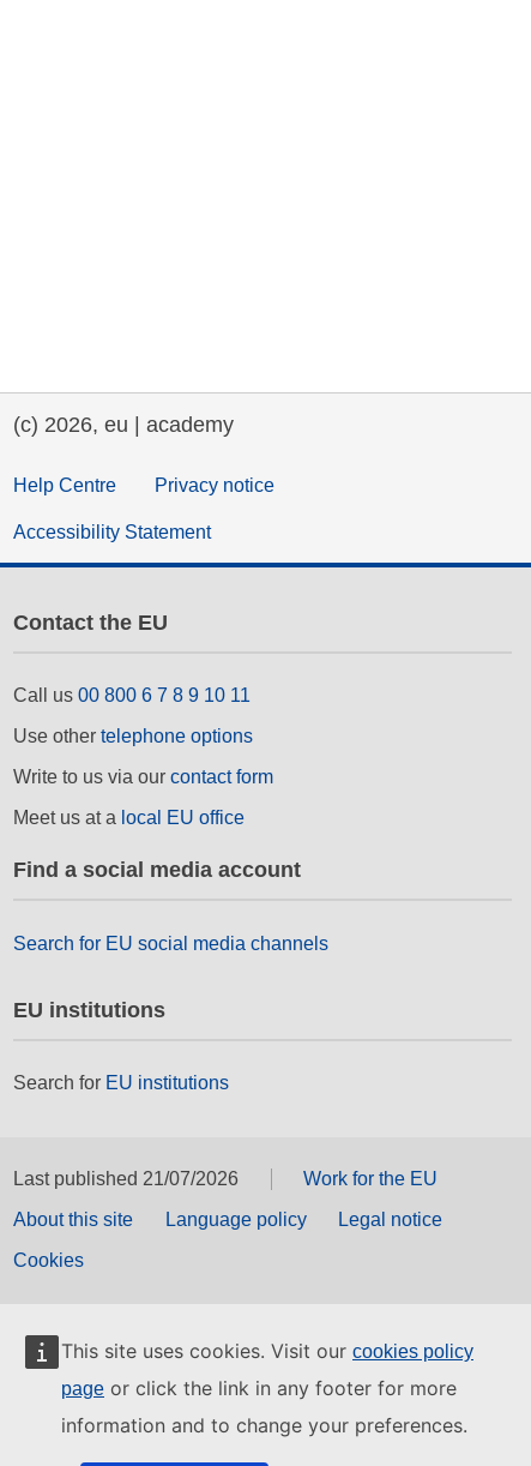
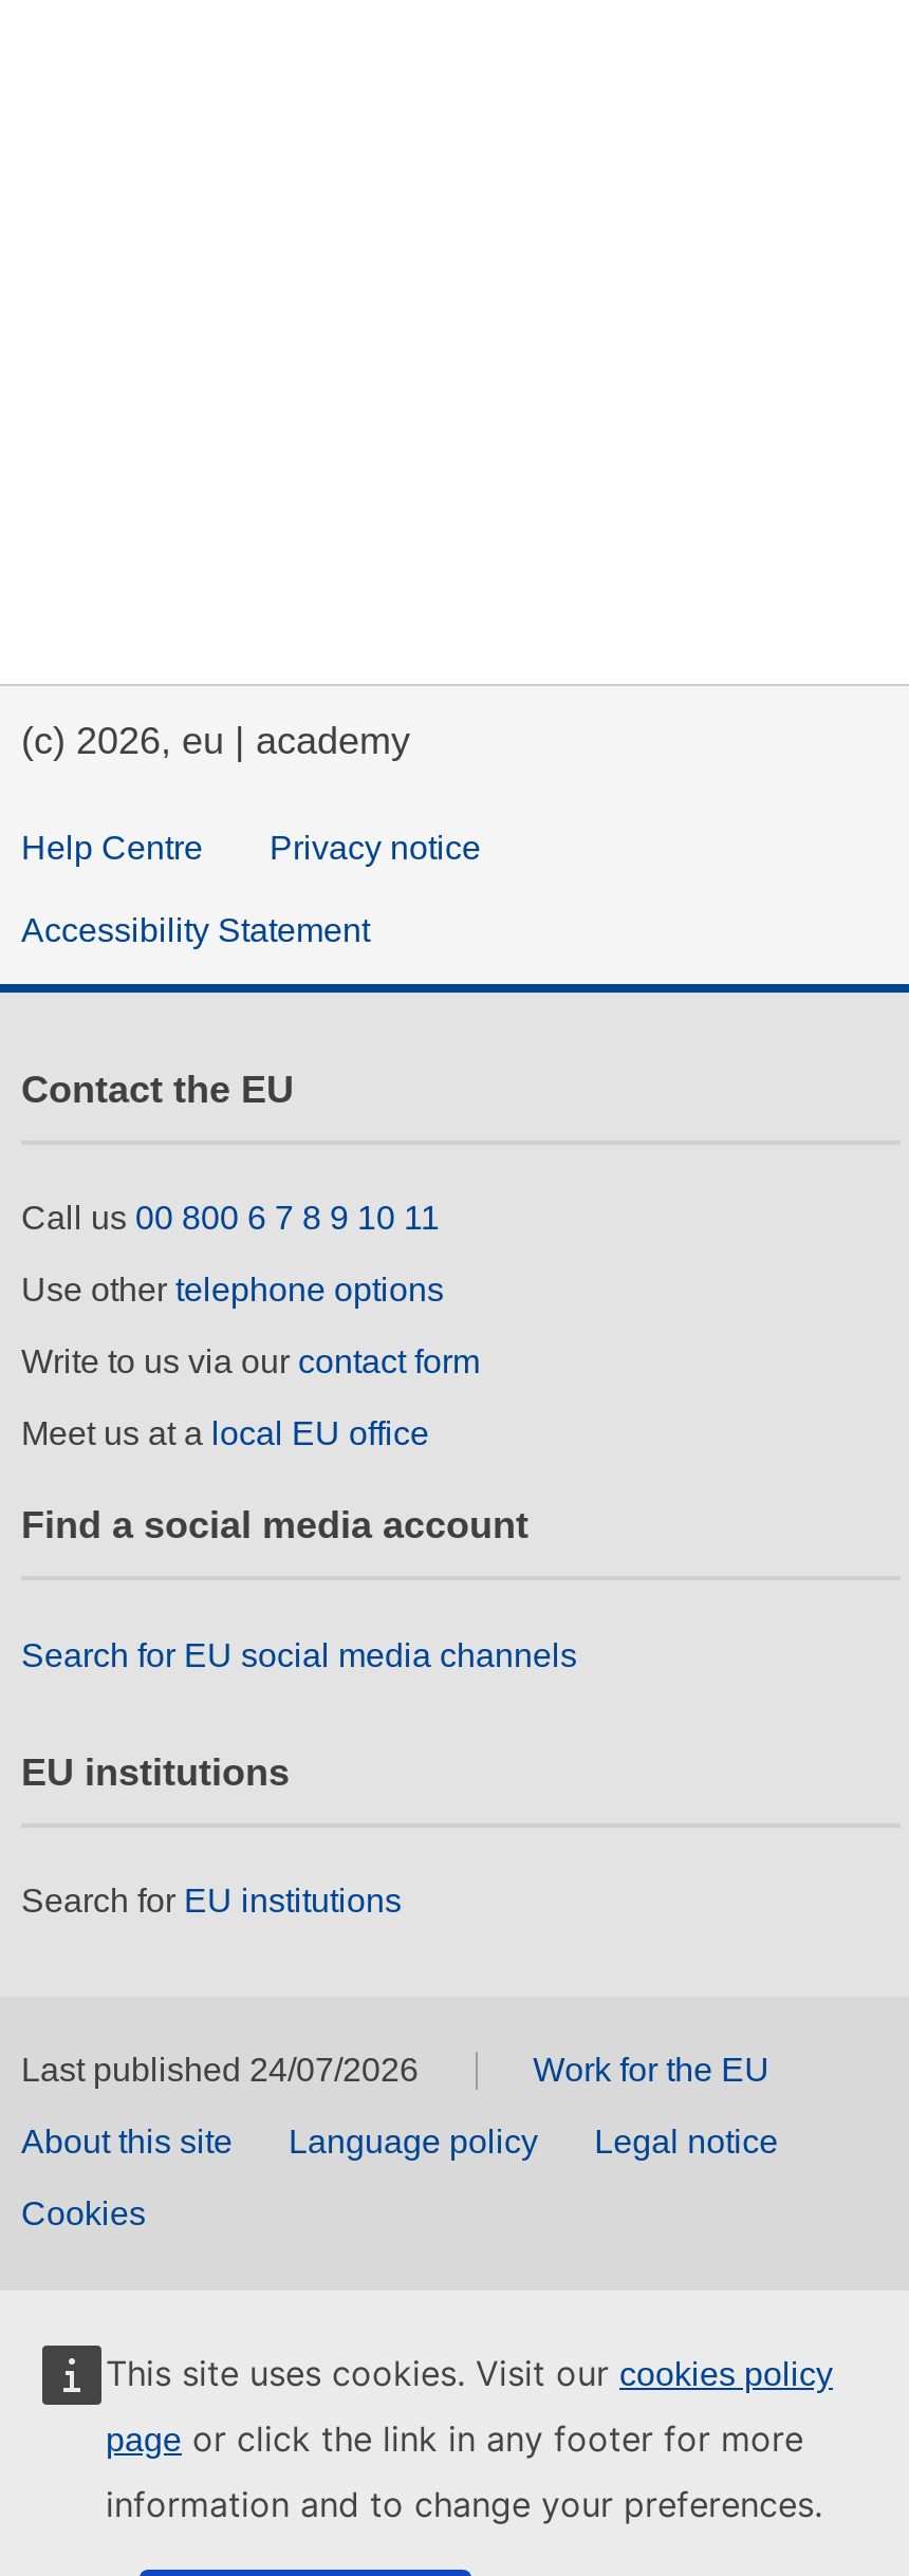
[13,1169,239,1189] Last published 21/07/2026 -> [21,2053,419,2089] Last published 24/07/2026

